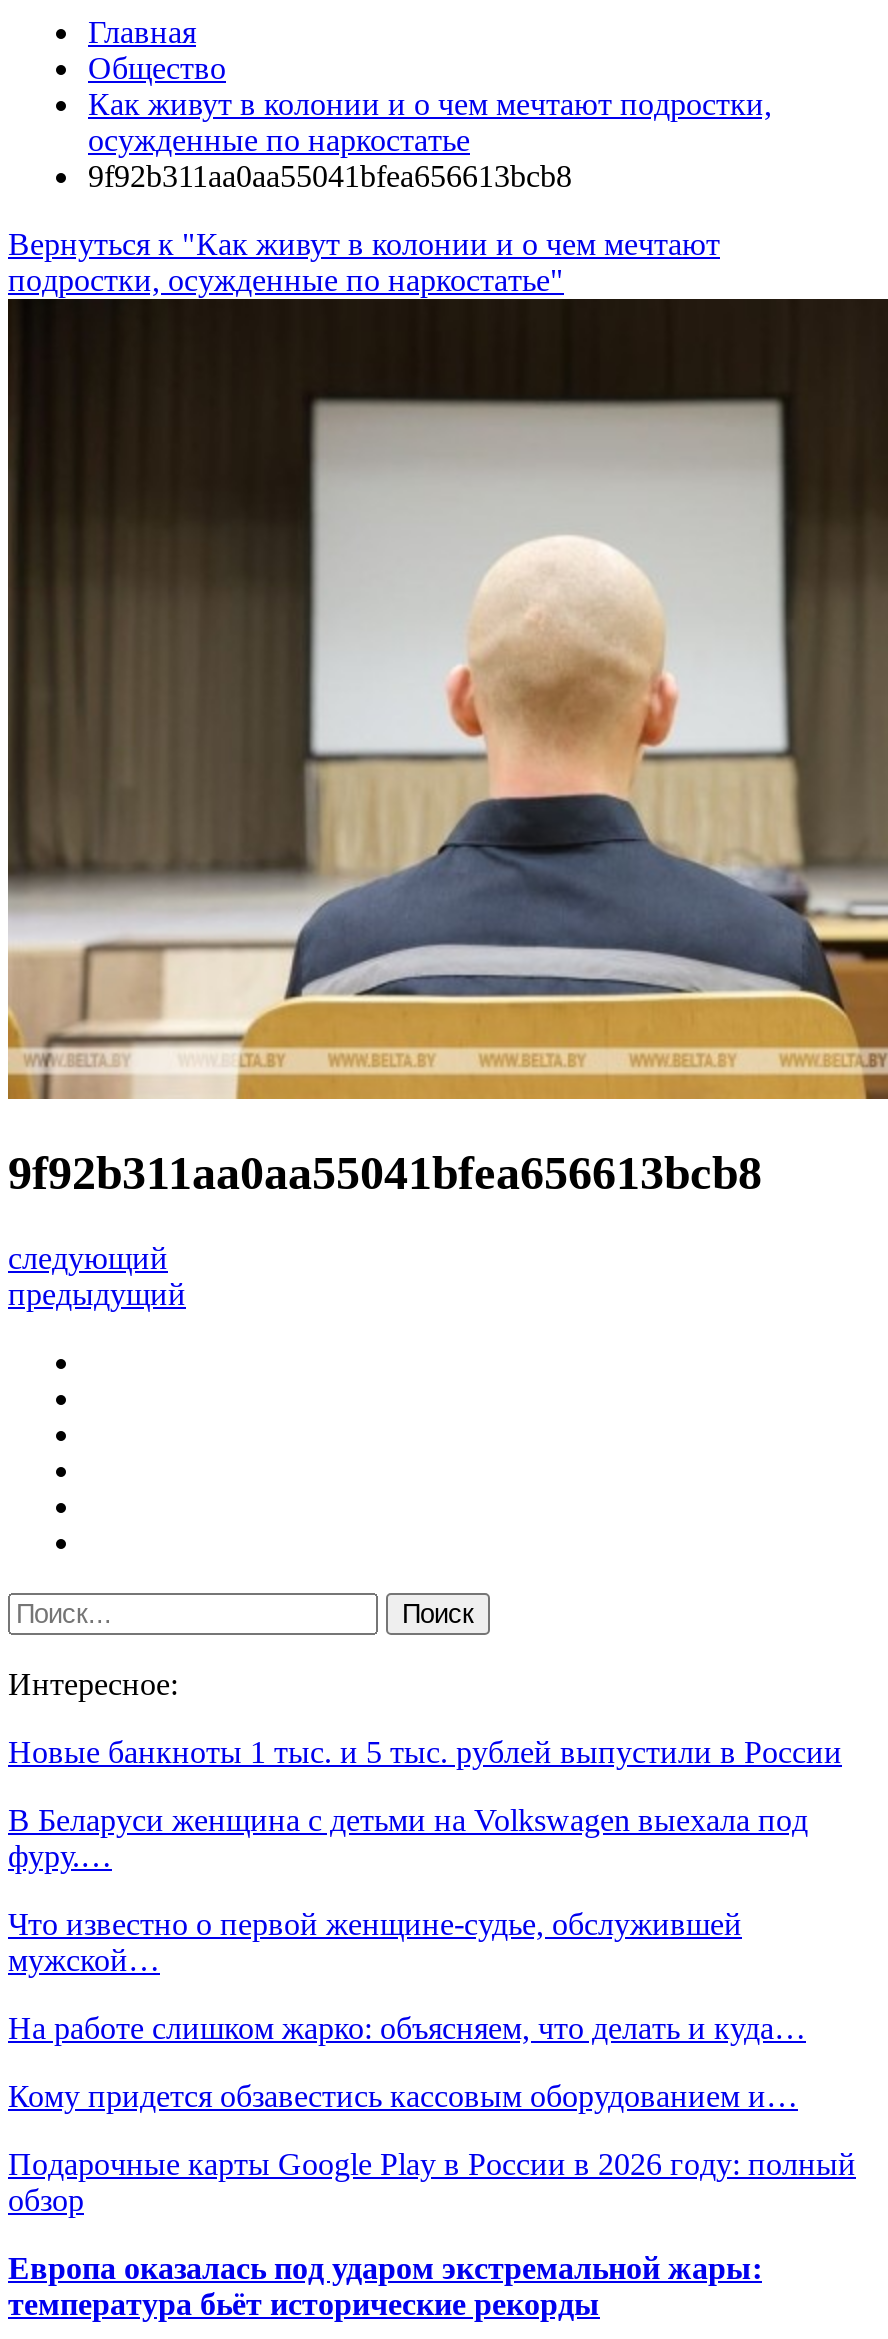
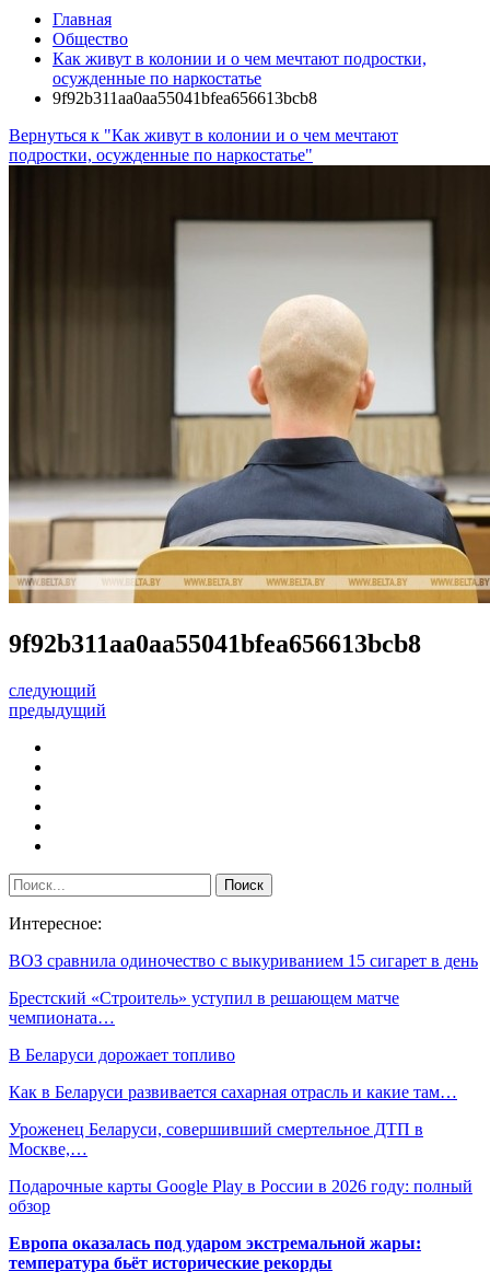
[8,1735,842,1769] Новые банкноты 1 тыс. и 5 тыс. рублей выпустили в России -> [9,951,478,970] ВОЗ сравнила одиночество с выкуриванием 15 сигарет в день
[8,1803,808,1873] В Беларуси женщина с детьми на Volkswagen выехала под | фуру.… -> [9,988,399,1027] Брестский «Строитель» уступил в решающем матче | чемпионата…
[8,1907,742,1977] Что известно о первой женщине-судье, обслужившей | мужской… -> [9,1045,235,1064] В Беларуси дорожает топливо
[8,2011,806,2045] На работе слишком жарко: объясняем, что делать и куда… -> [9,1082,457,1101] Как в Беларуси развивается сахарная отрасль и какие там…
[8,2079,798,2113] Кому придется обзавестись кассовым оборудованием и… -> [9,1120,423,1158] Уроженец Беларуси, совершивший смертельное ДТП в | Москве,…

